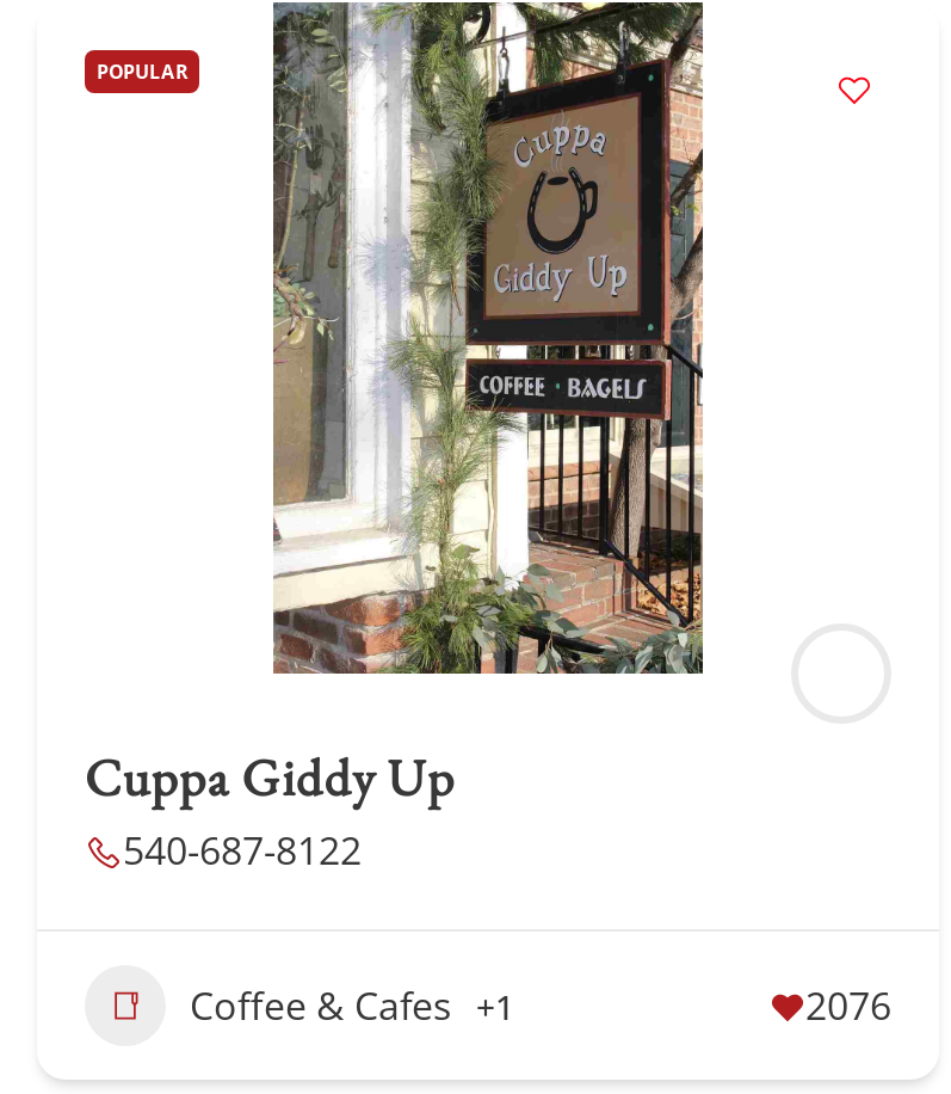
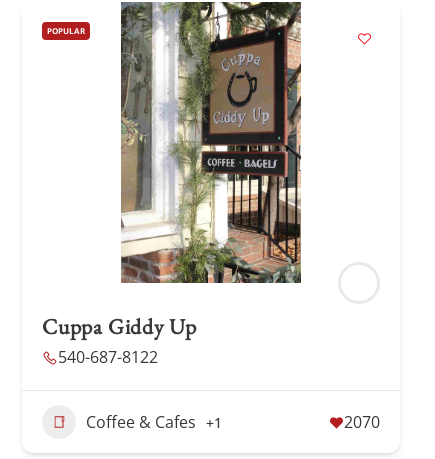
[805,980,891,1032] 2076 -> [344,411,380,433] 2070

